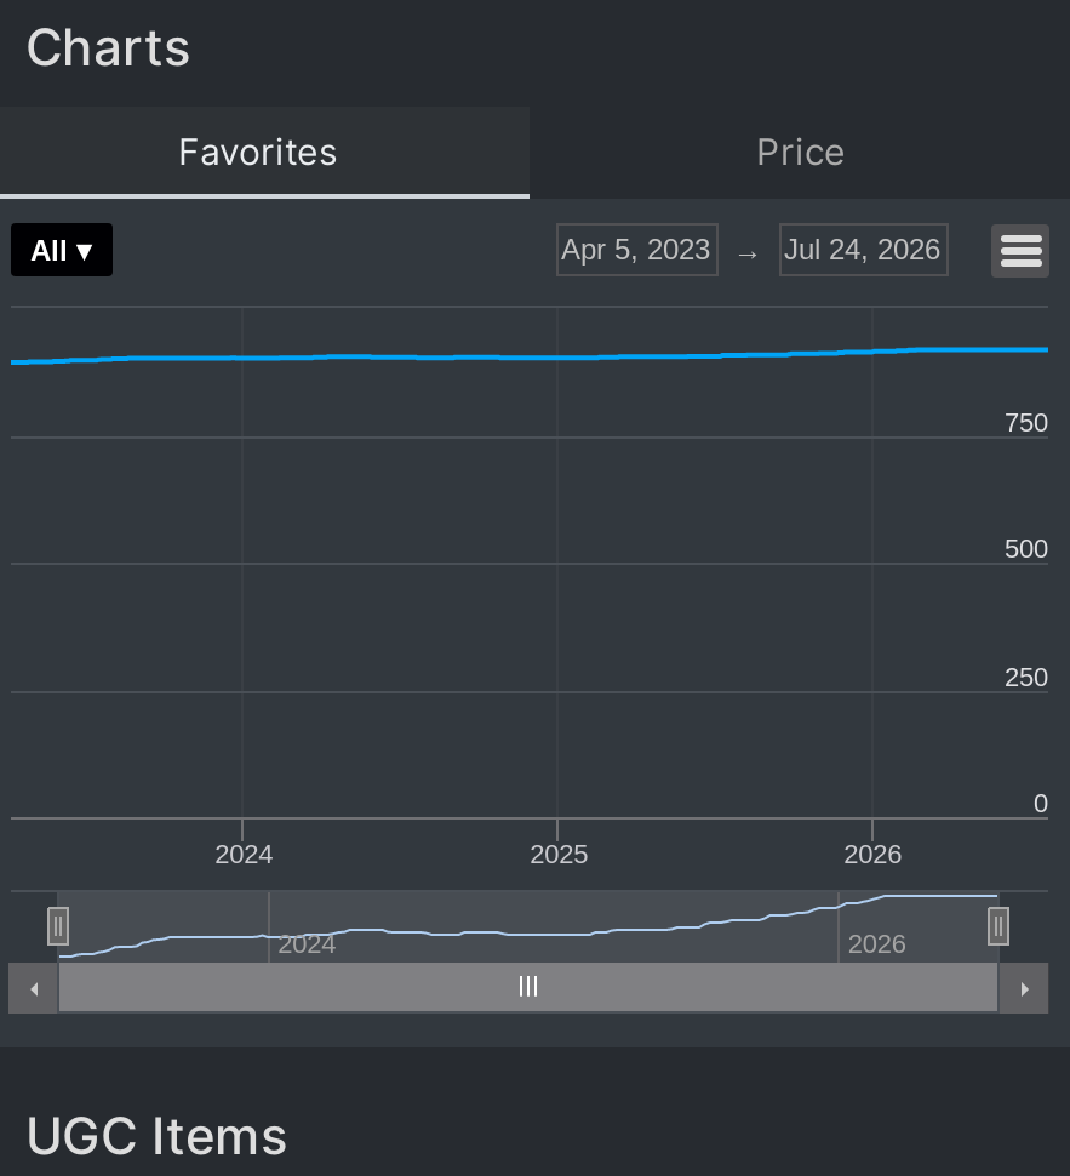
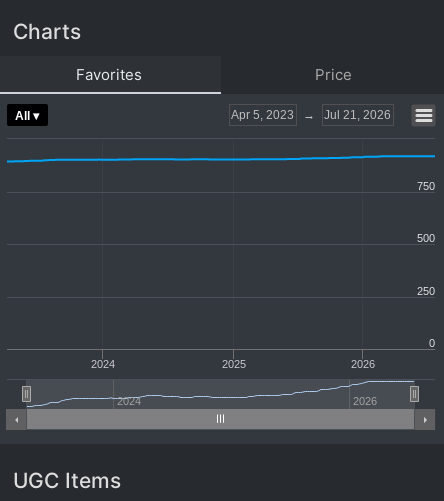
[784,232,940,265] Jul 24, 2026 -> [324,108,391,122] Jul 21, 2026

